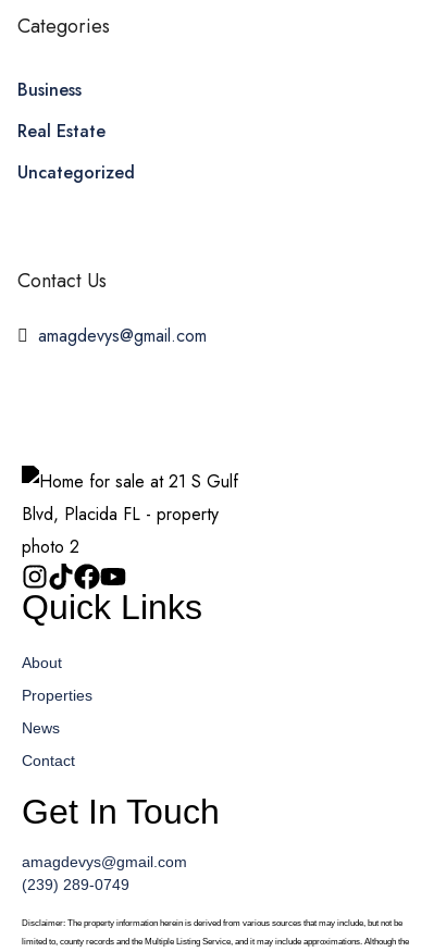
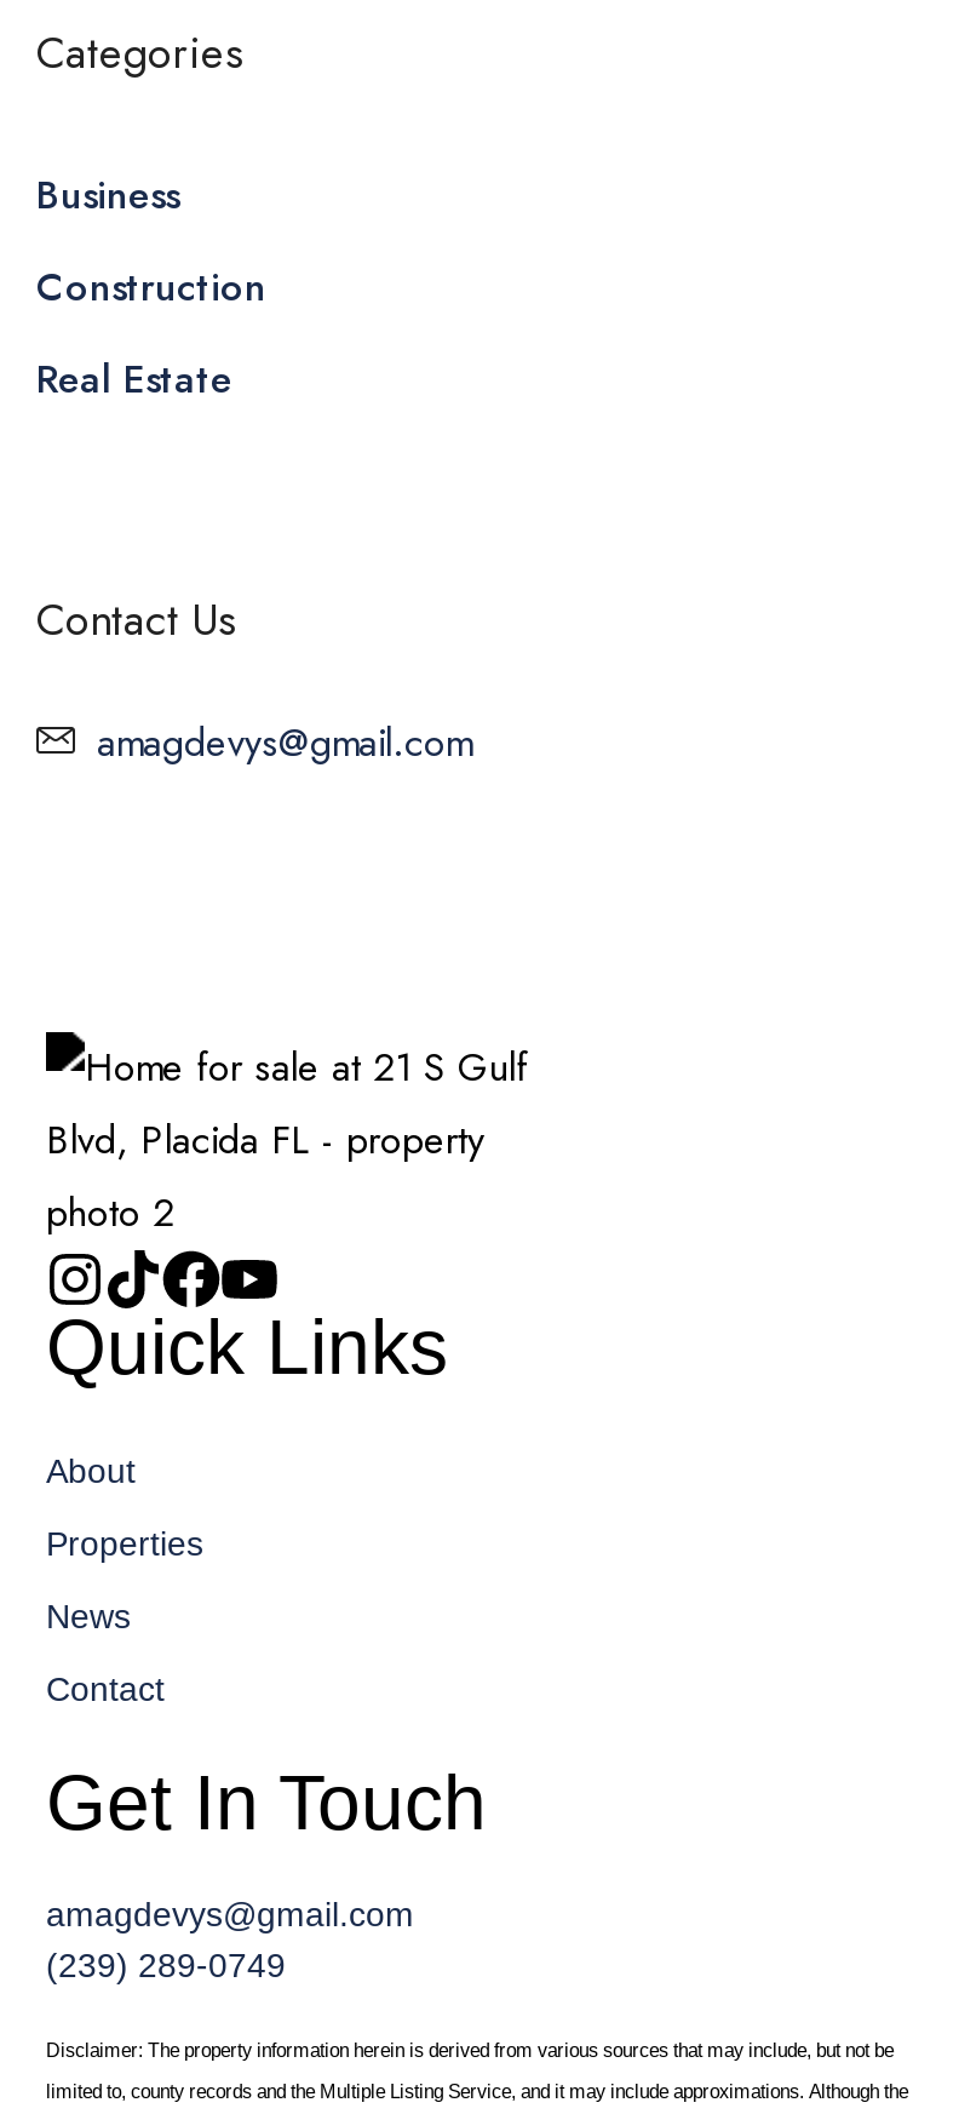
none -> [36,259,266,315] Construction
moved [17,119,106,144] -> [36,351,232,407]: Real Estate
[17,160,135,185] Uncategorized -> none

